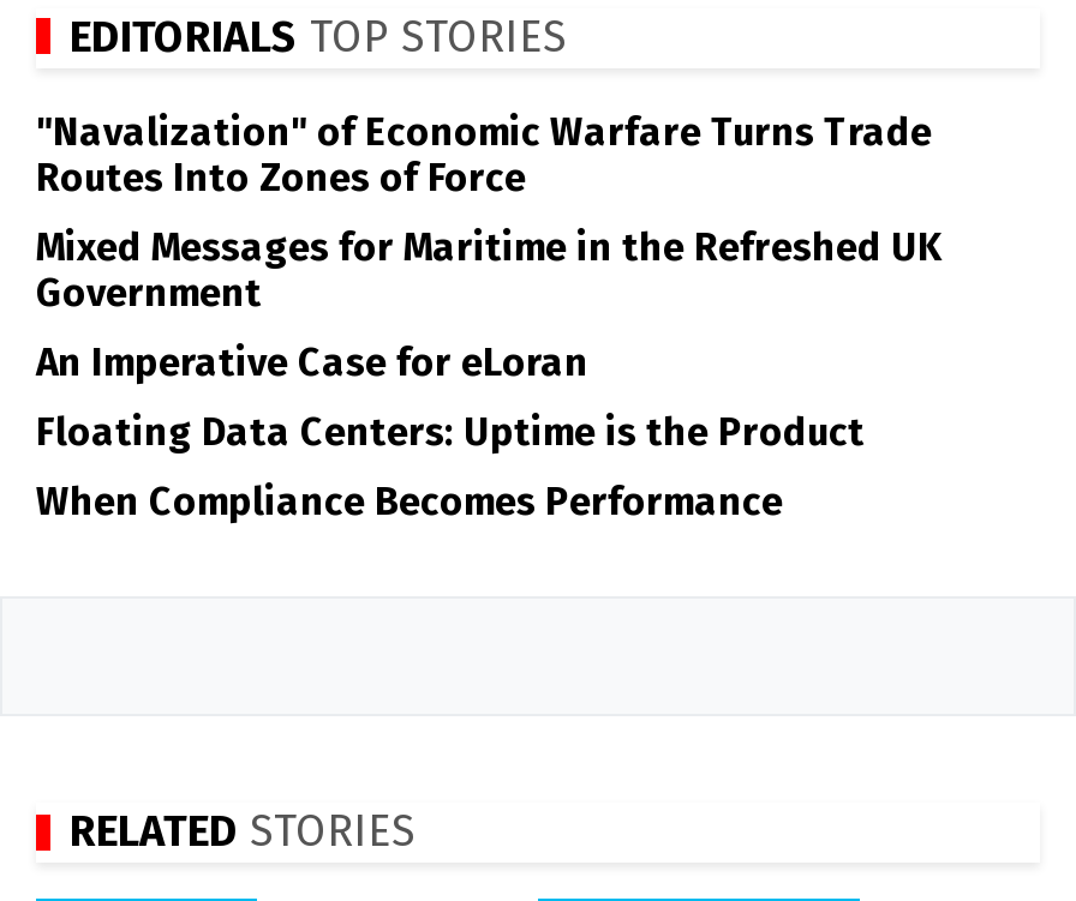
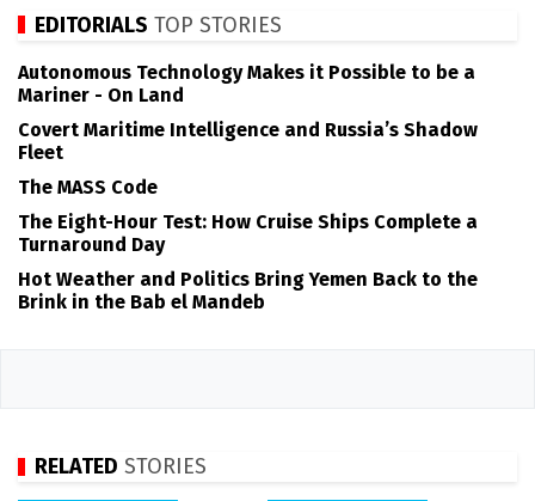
[36,109,932,200] "Navalization" of Economic Warfare Turns Trade | Routes Into Zones of Force -> [18,61,475,106] Autonomous Technology Makes it Possible to be a | Mariner - On Land
[36,224,941,316] Mixed Messages for Maritime in the Refreshed UK | Government -> [18,118,478,164] Covert Maritime Intelligence and Russia’s Shadow | Fleet
[36,340,588,385] An Imperative Case for eLoran -> [18,176,158,198] The MASS Code
[36,409,865,455] Floating Data Centers: Uptime is the Product -> [18,210,478,256] The Eight-Hour Test: How Cruise Ships Complete a | Turnaround Day
[36,479,783,524] When Compliance Becomes Performance -> [18,268,478,313] Hot Weather and Politics Bring Yemen Back to the | Brink in the Bab el Mandeb

